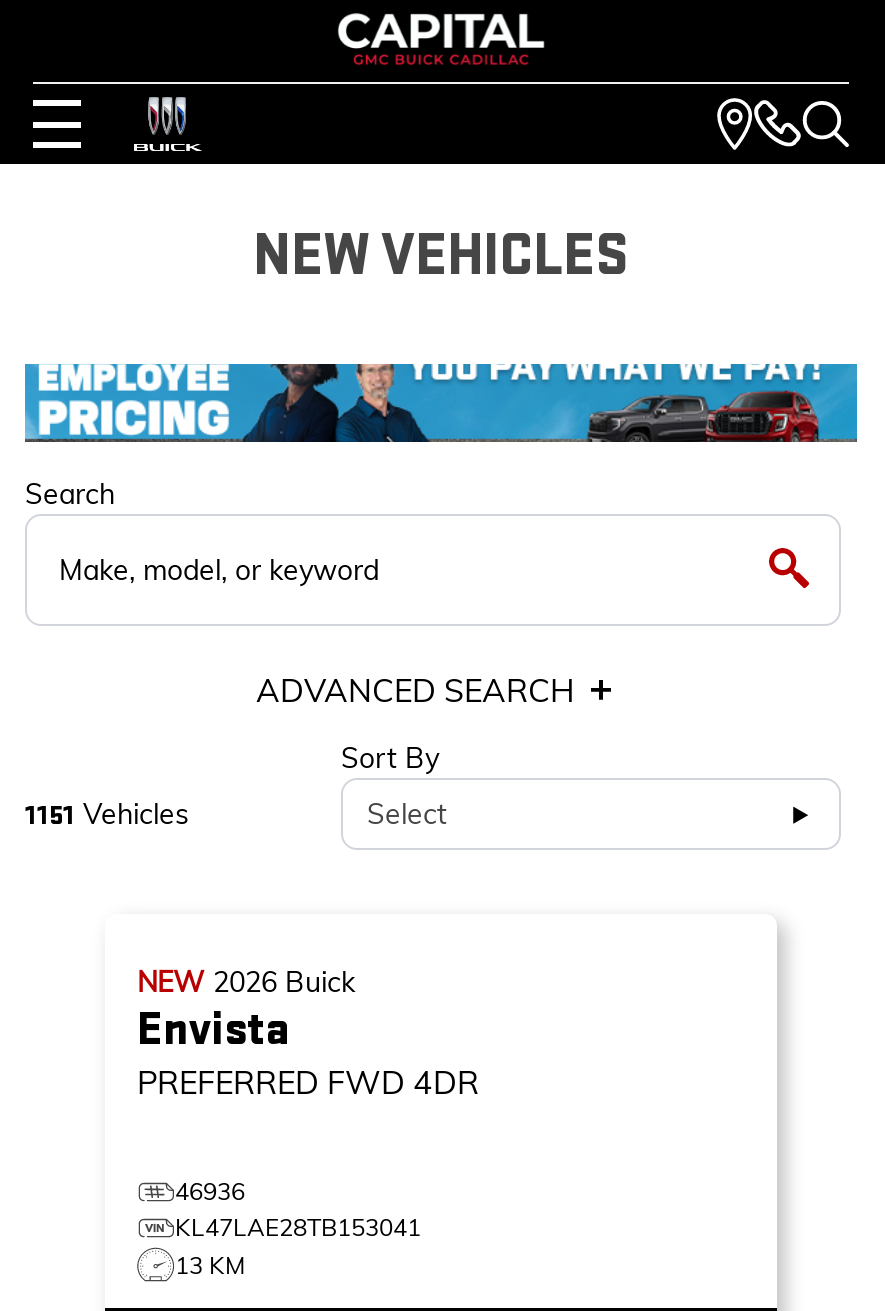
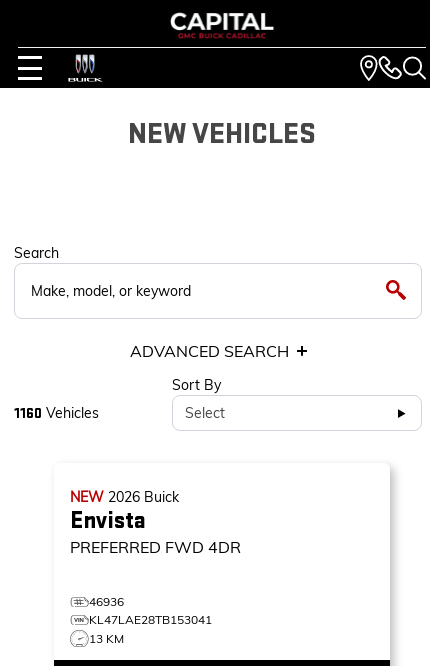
[23,362,859,444] [image] -> none
[25,795,189,831] 1151 Vehicles -> [14,403,99,421] 1160 Vehicles

